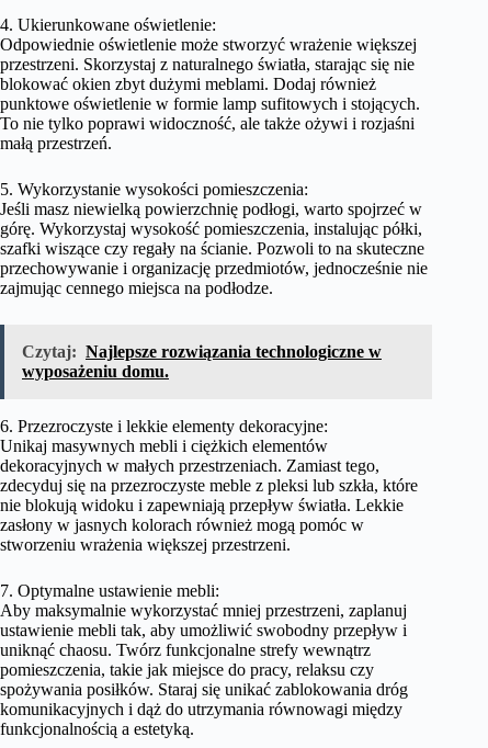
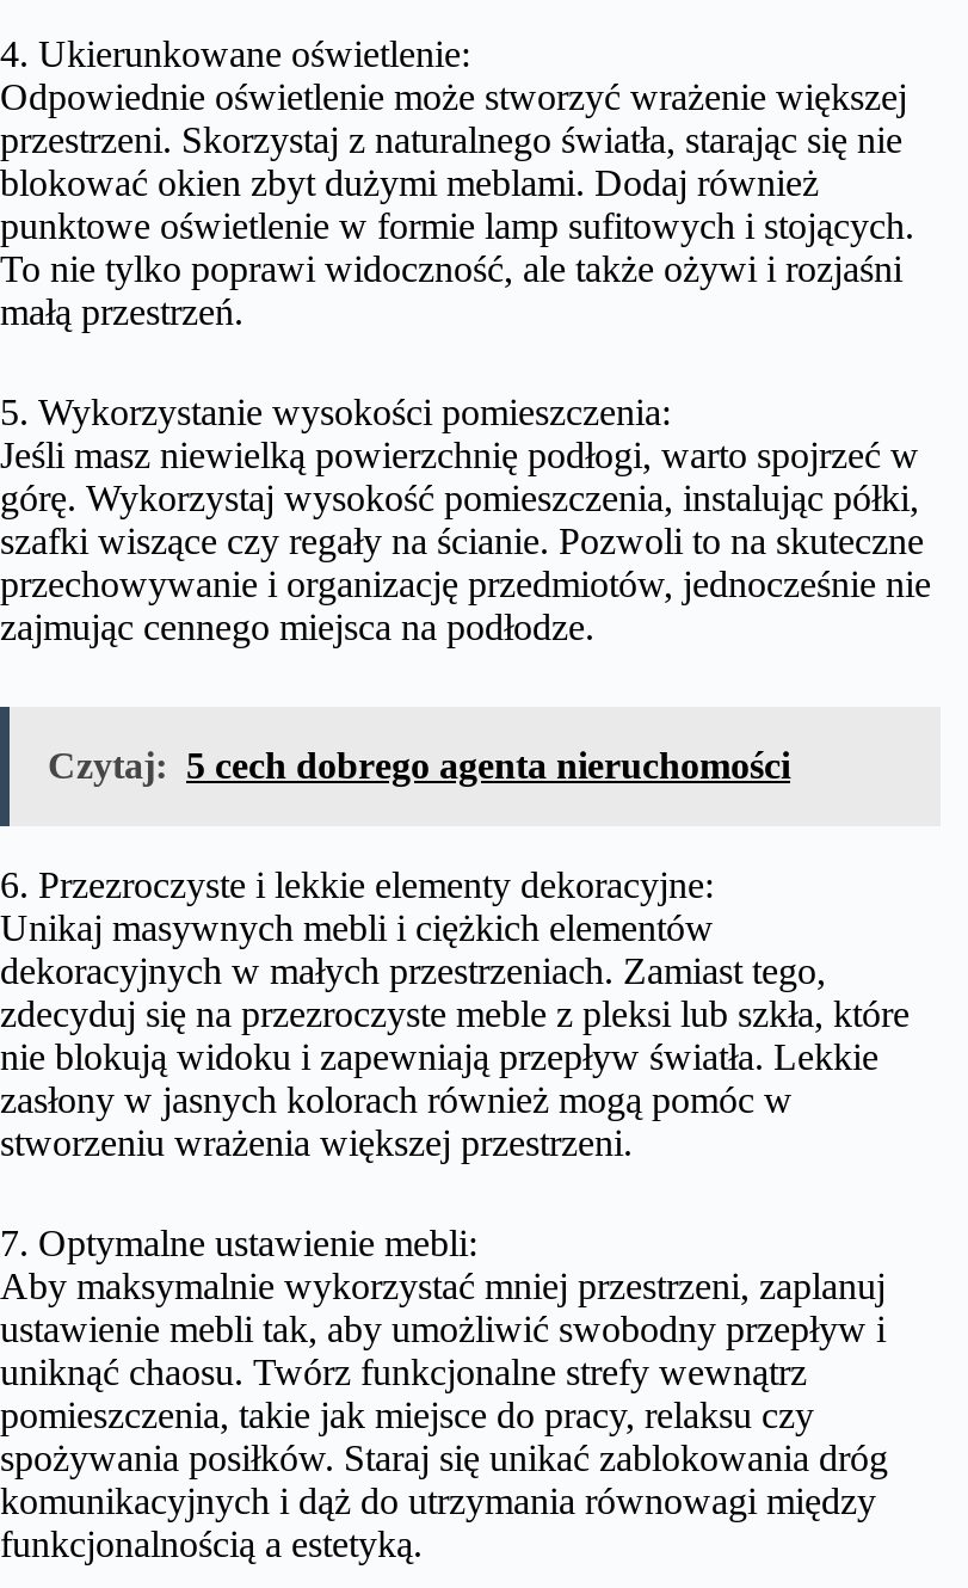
[22,342,382,381] Czytaj: Najlepsze rozwiązania technologiczne w | wyposażeniu domu. -> [48,745,790,786] Czytaj: 5 cech dobrego agenta nieruchomości

